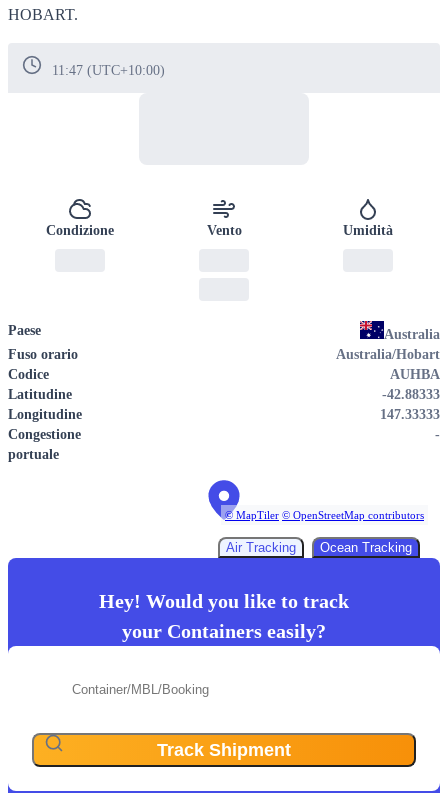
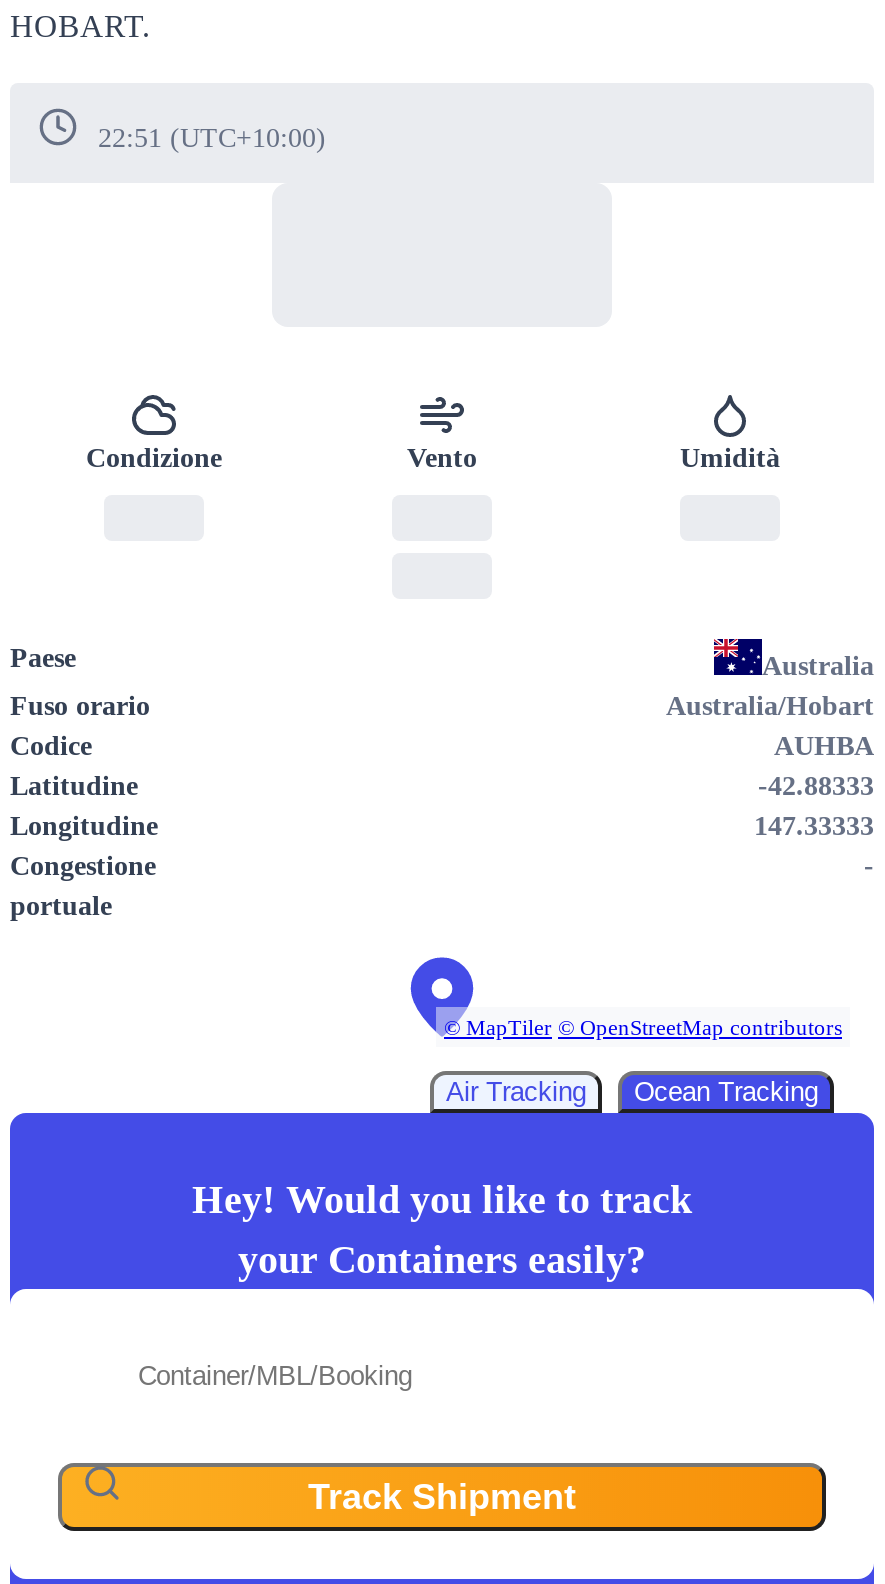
[52,63,165,78] 11:47 (UTC+10:00) -> [98,123,326,153] 22:51 (UTC+10:00)

